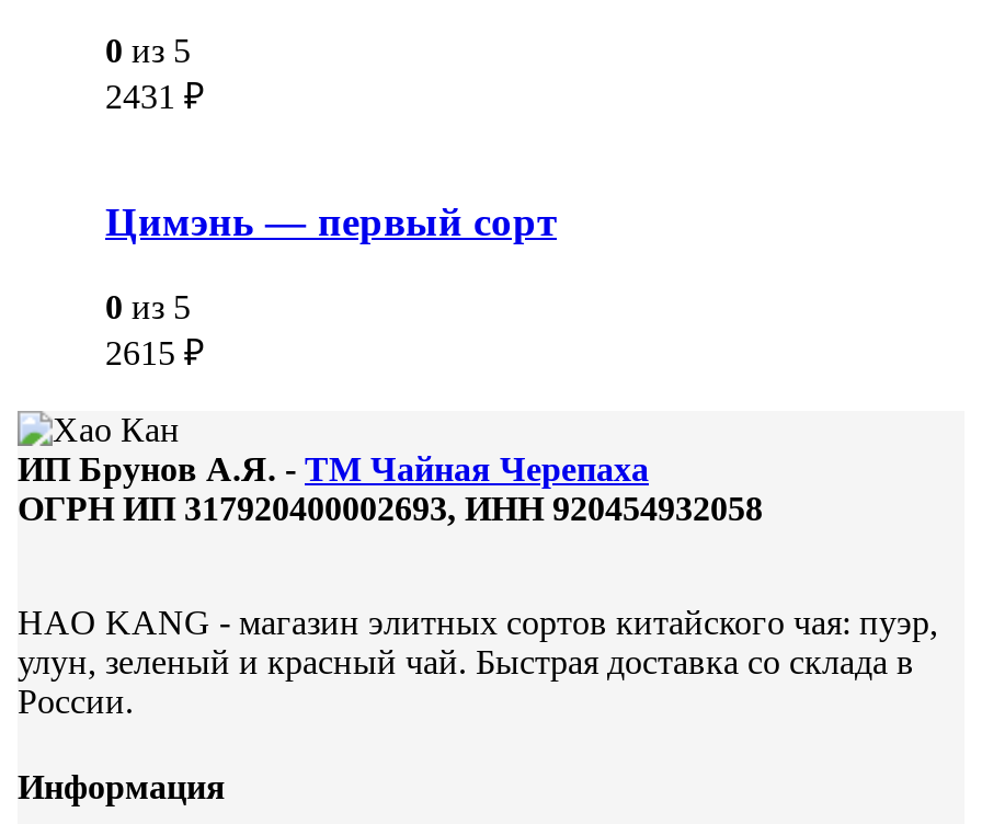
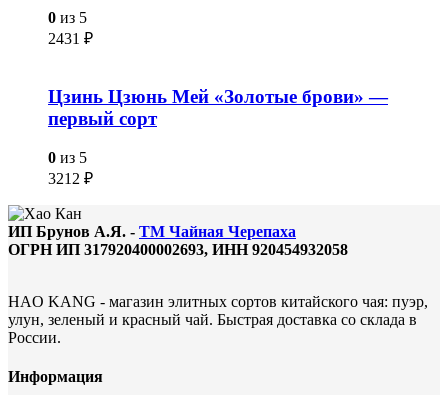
[105,200,557,246] Цимэнь — первый сорт -> [48,86,388,129] Цзинь Цзюнь Мей «Золотые брови» — | первый сорт
[105,335,204,372] 2615 ₽ -> [48,170,93,187] 3212 ₽

